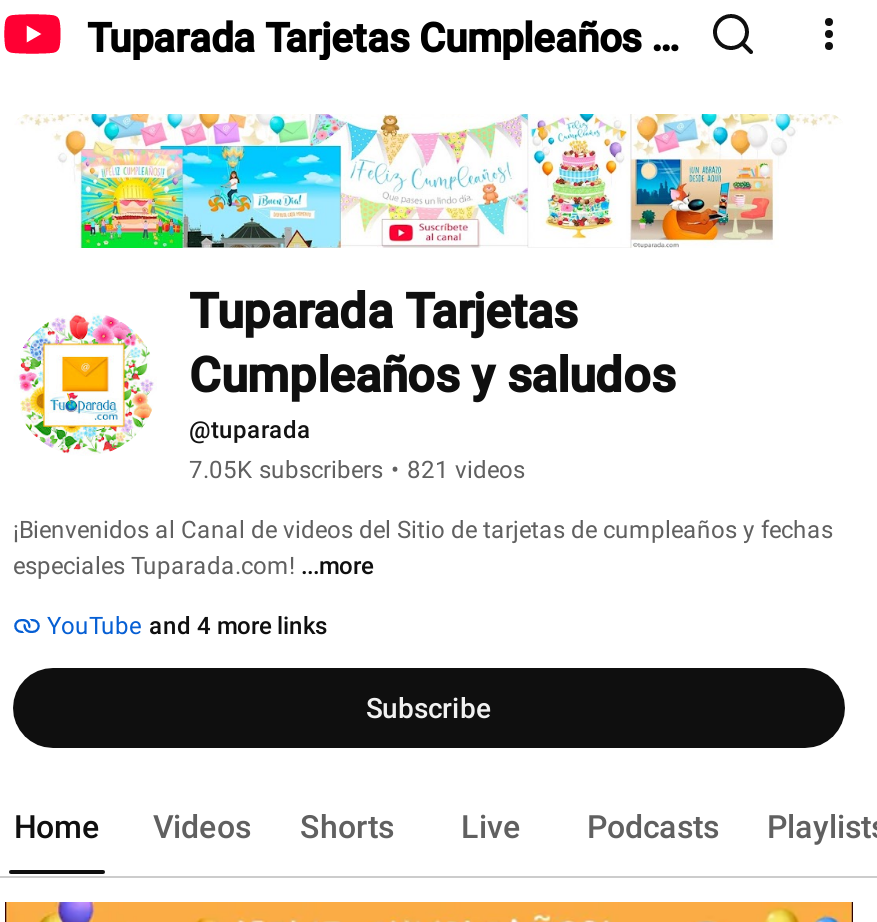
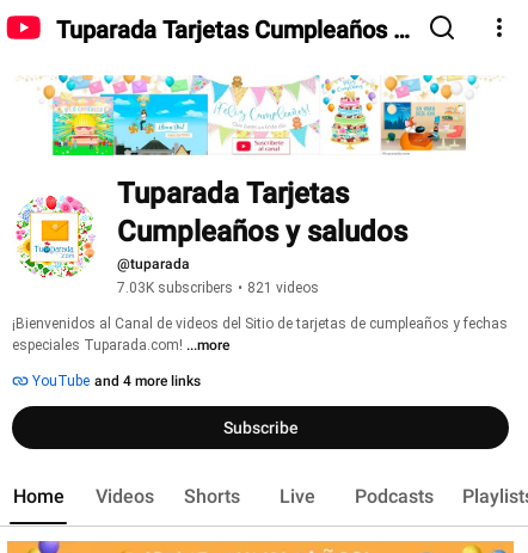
[189,456,525,484] 7.05K subscribers • 821 videos -> [117,279,319,296] 7.03K subscribers • 821 videos

